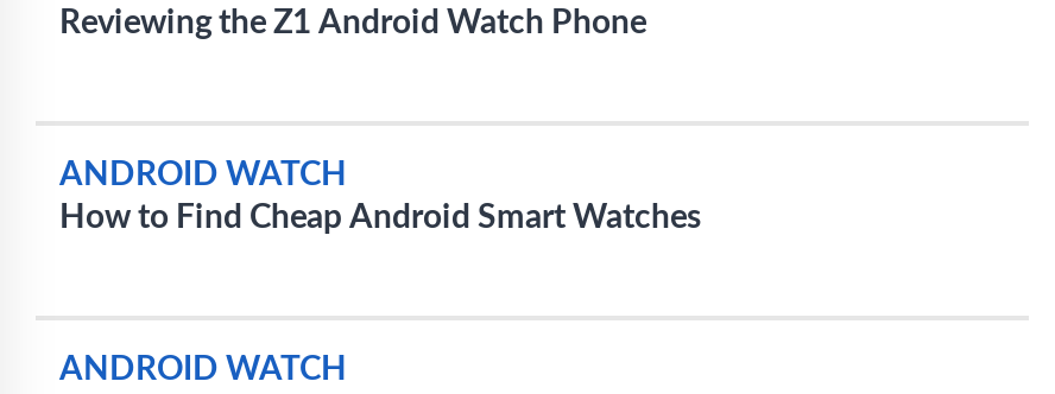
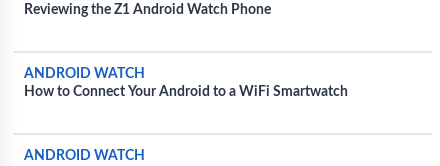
[59,202,701,235] How to Find Cheap Android Smart Watches -> [24,85,348,99] How to Connect Your Android to a WiFi Smartwatch

